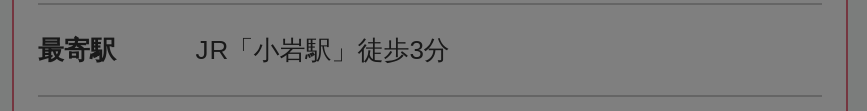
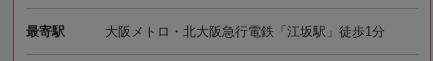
[195,36,449,66] JR「小岩駅」徒歩3分 -> [105,24,385,39] 大阪メトロ・北大阪急行電鉄「江坂駅」徒歩1分

